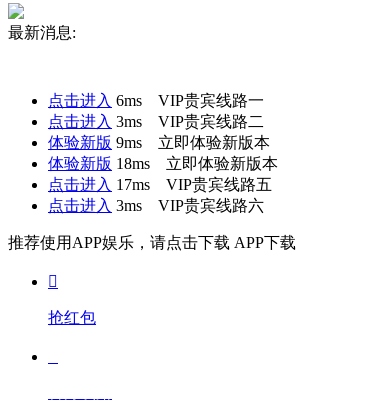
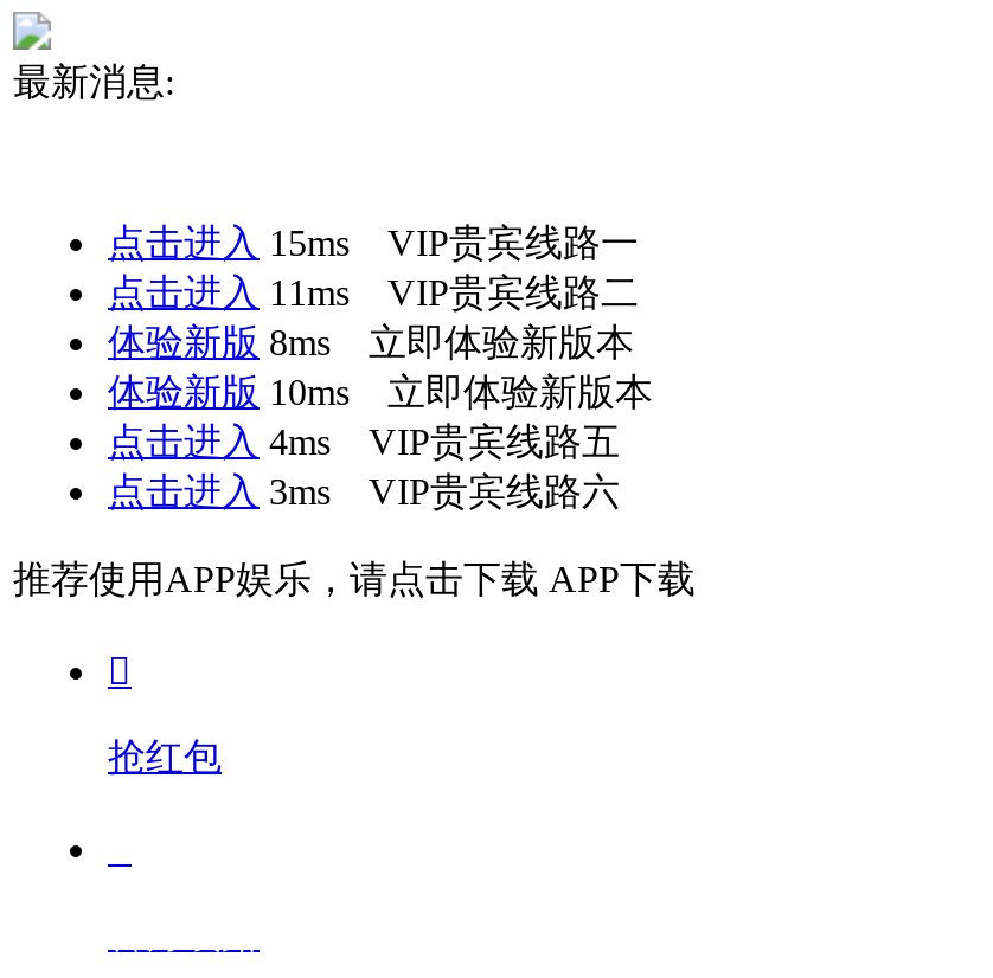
[48,92,264,109] 点击进入 6ms VIP贵宾线路一 -> [108,223,639,263] 点击进入 15ms VIP贵宾线路一
[48,113,264,130] 点击进入 3ms VIP贵宾线路二 -> [108,272,639,313] 点击进入 11ms VIP贵宾线路二
[48,134,270,151] 体验新版 9ms 立即体验新版本 -> [108,322,634,362] 体验新版 8ms 立即体验新版本
[48,155,278,172] 体验新版 18ms 立即体验新版本 -> [108,372,653,412] 体验新版 10ms 立即体验新版本
[48,176,272,193] 点击进入 17ms VIP贵宾线路五 -> [108,422,620,462] 点击进入 4ms VIP贵宾线路五

